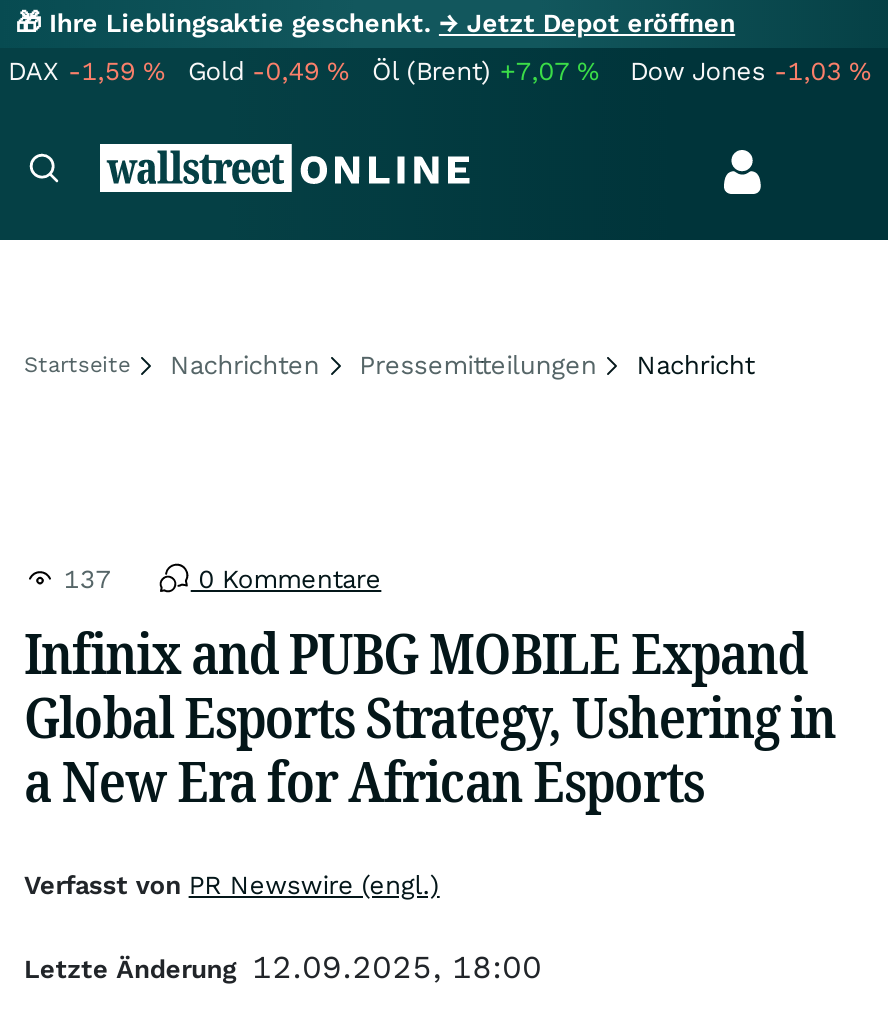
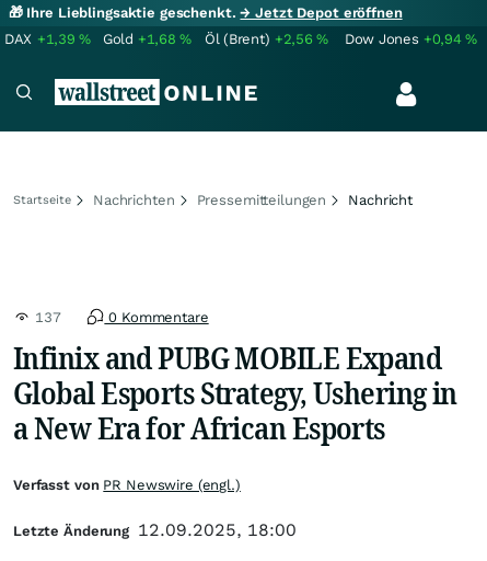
[8,56,164,86] DAX -1,59% -> [4,31,91,47] DAX +1,39%
[188,56,348,86] Gold -0,49% -> [103,31,192,47] Gold +1,68%
[372,56,598,86] Öl (Brent) +7,07% -> [205,31,329,47] Öl (Brent) +2,56%
[630,56,870,86] Dow Jones -1,03% -> [345,31,477,47] Dow Jones +0,94%

